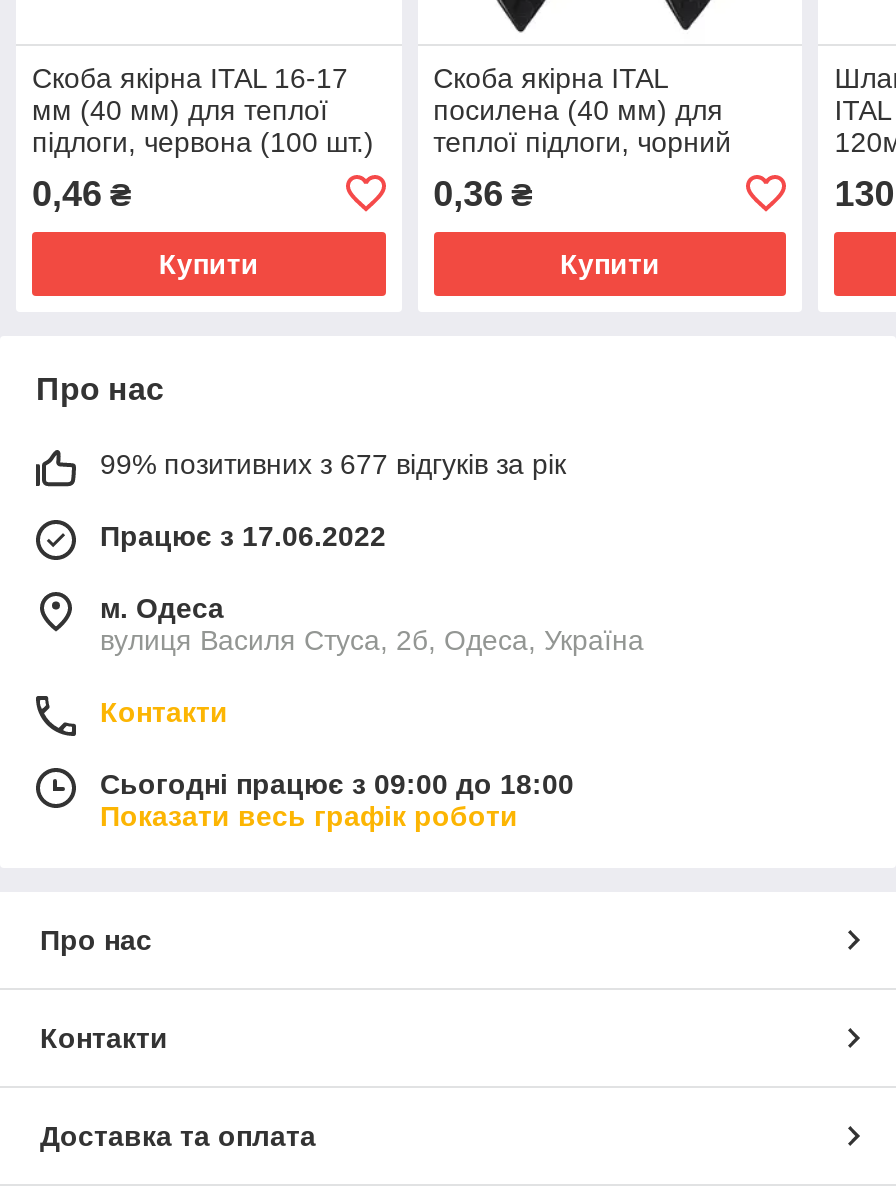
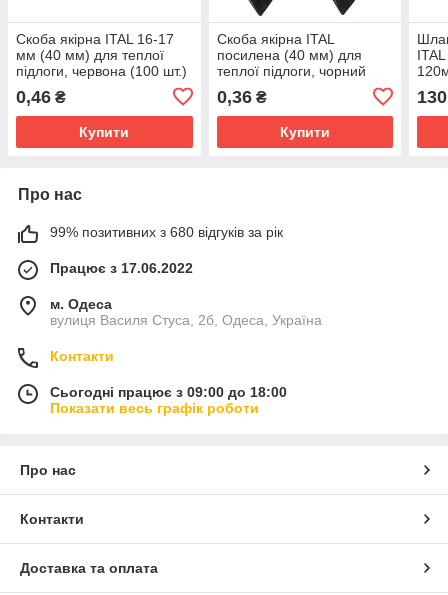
[100,448,566,480] 99% позитивних з 677 відгуків за рік -> [50,224,283,240] 99% позитивних з 680 відгуків за рік

